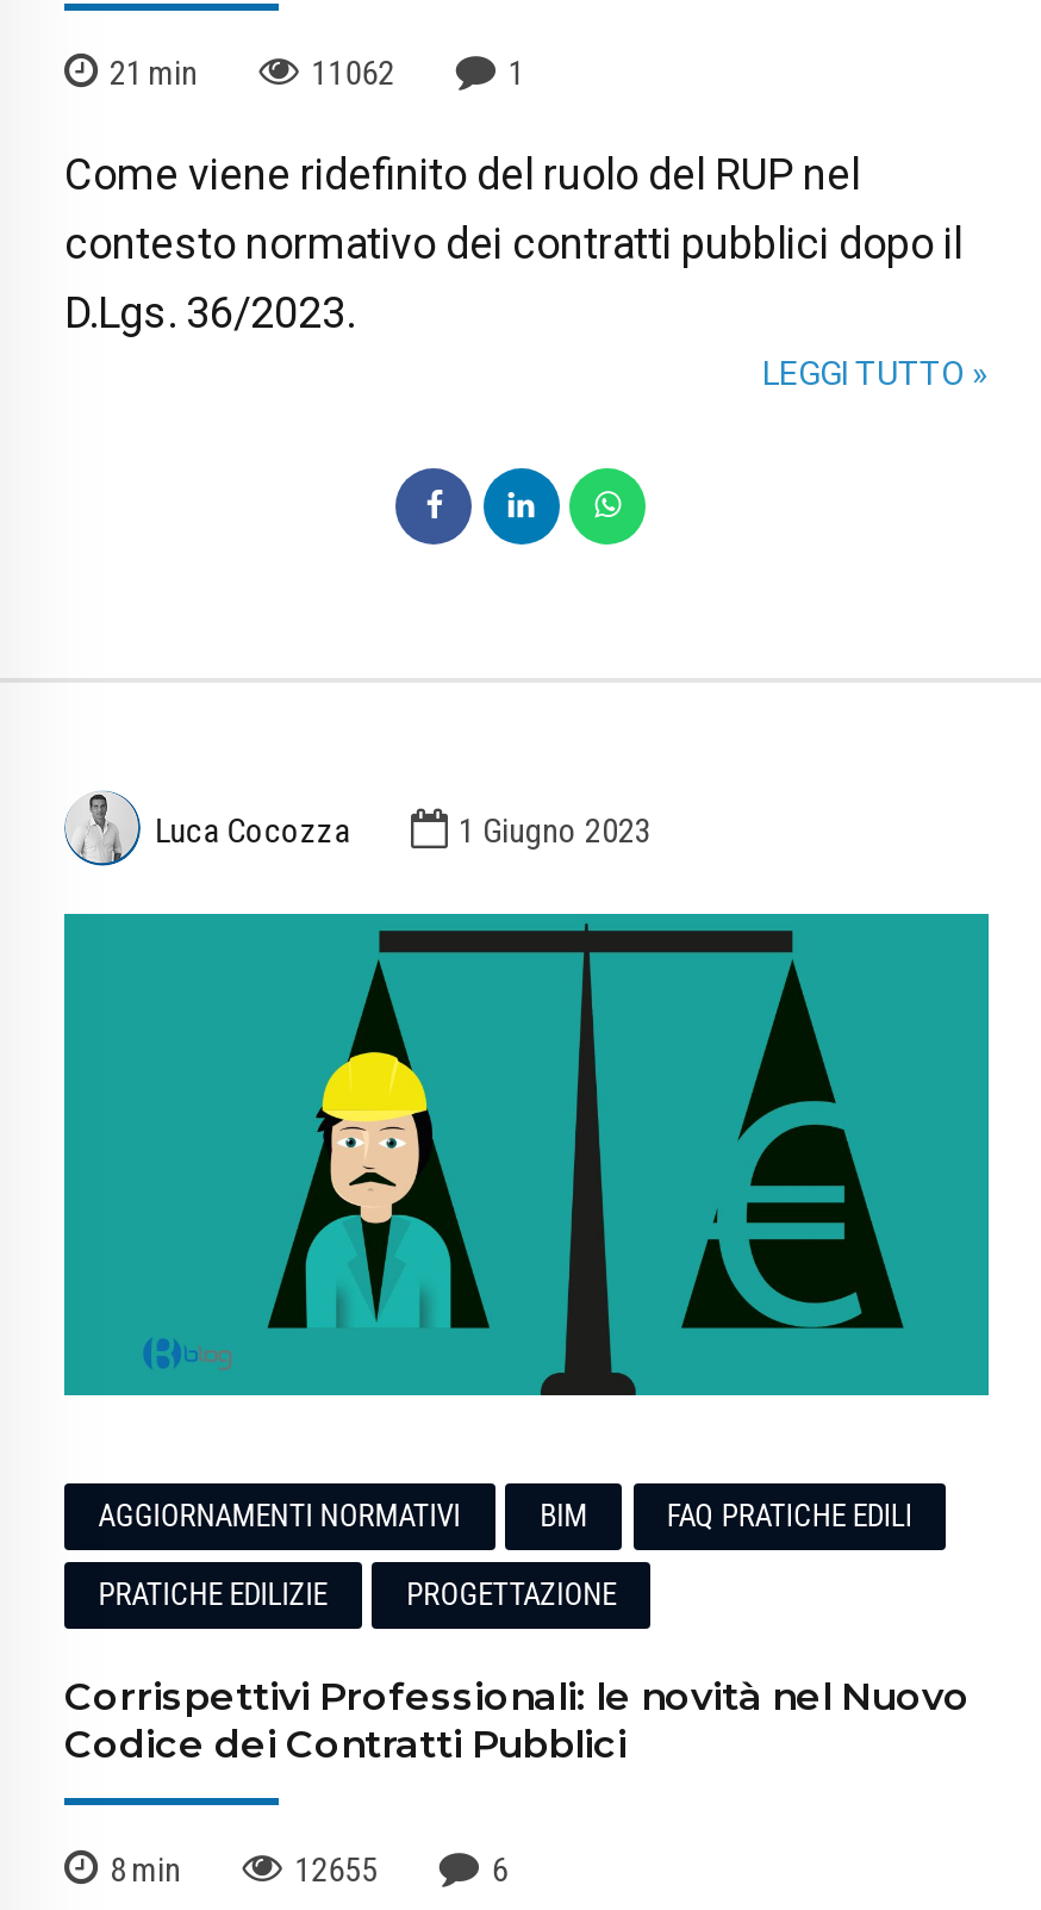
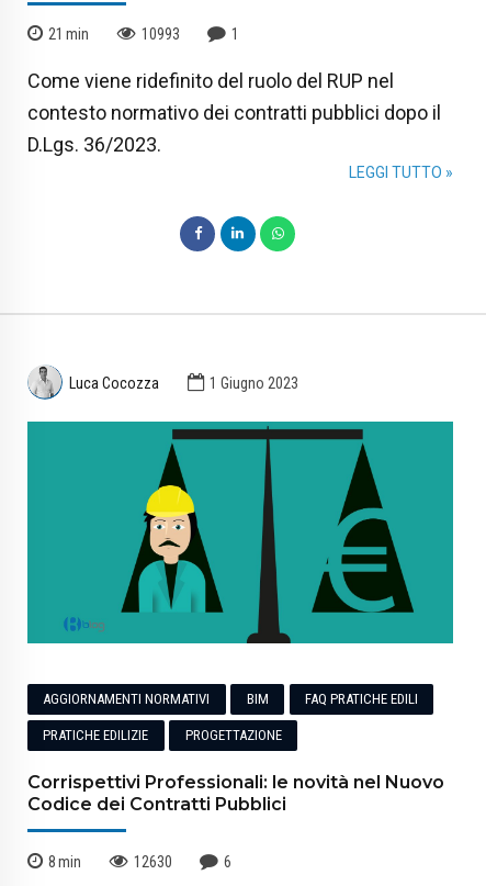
[311,55,395,93] 11062 -> [141,26,180,43] 10993
[295,1850,378,1889] 12655 -> [134,853,172,871] 12630

